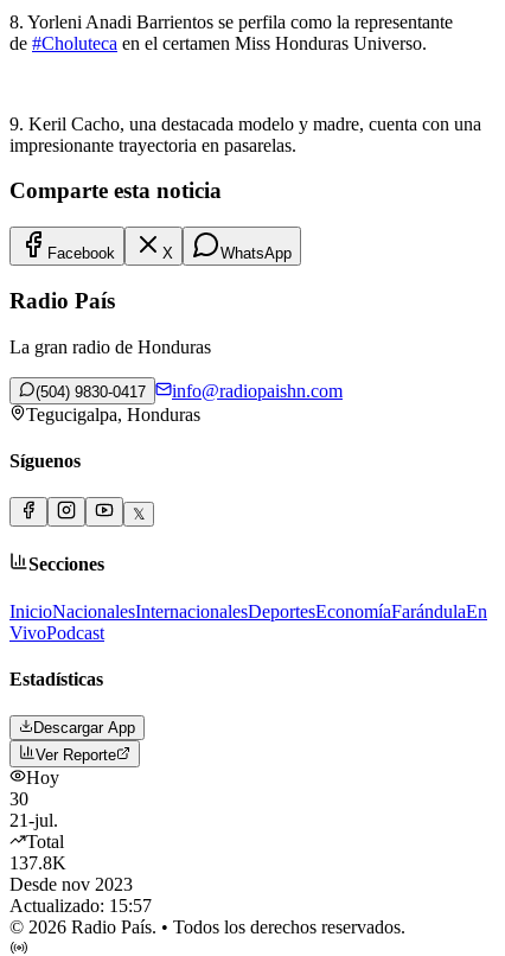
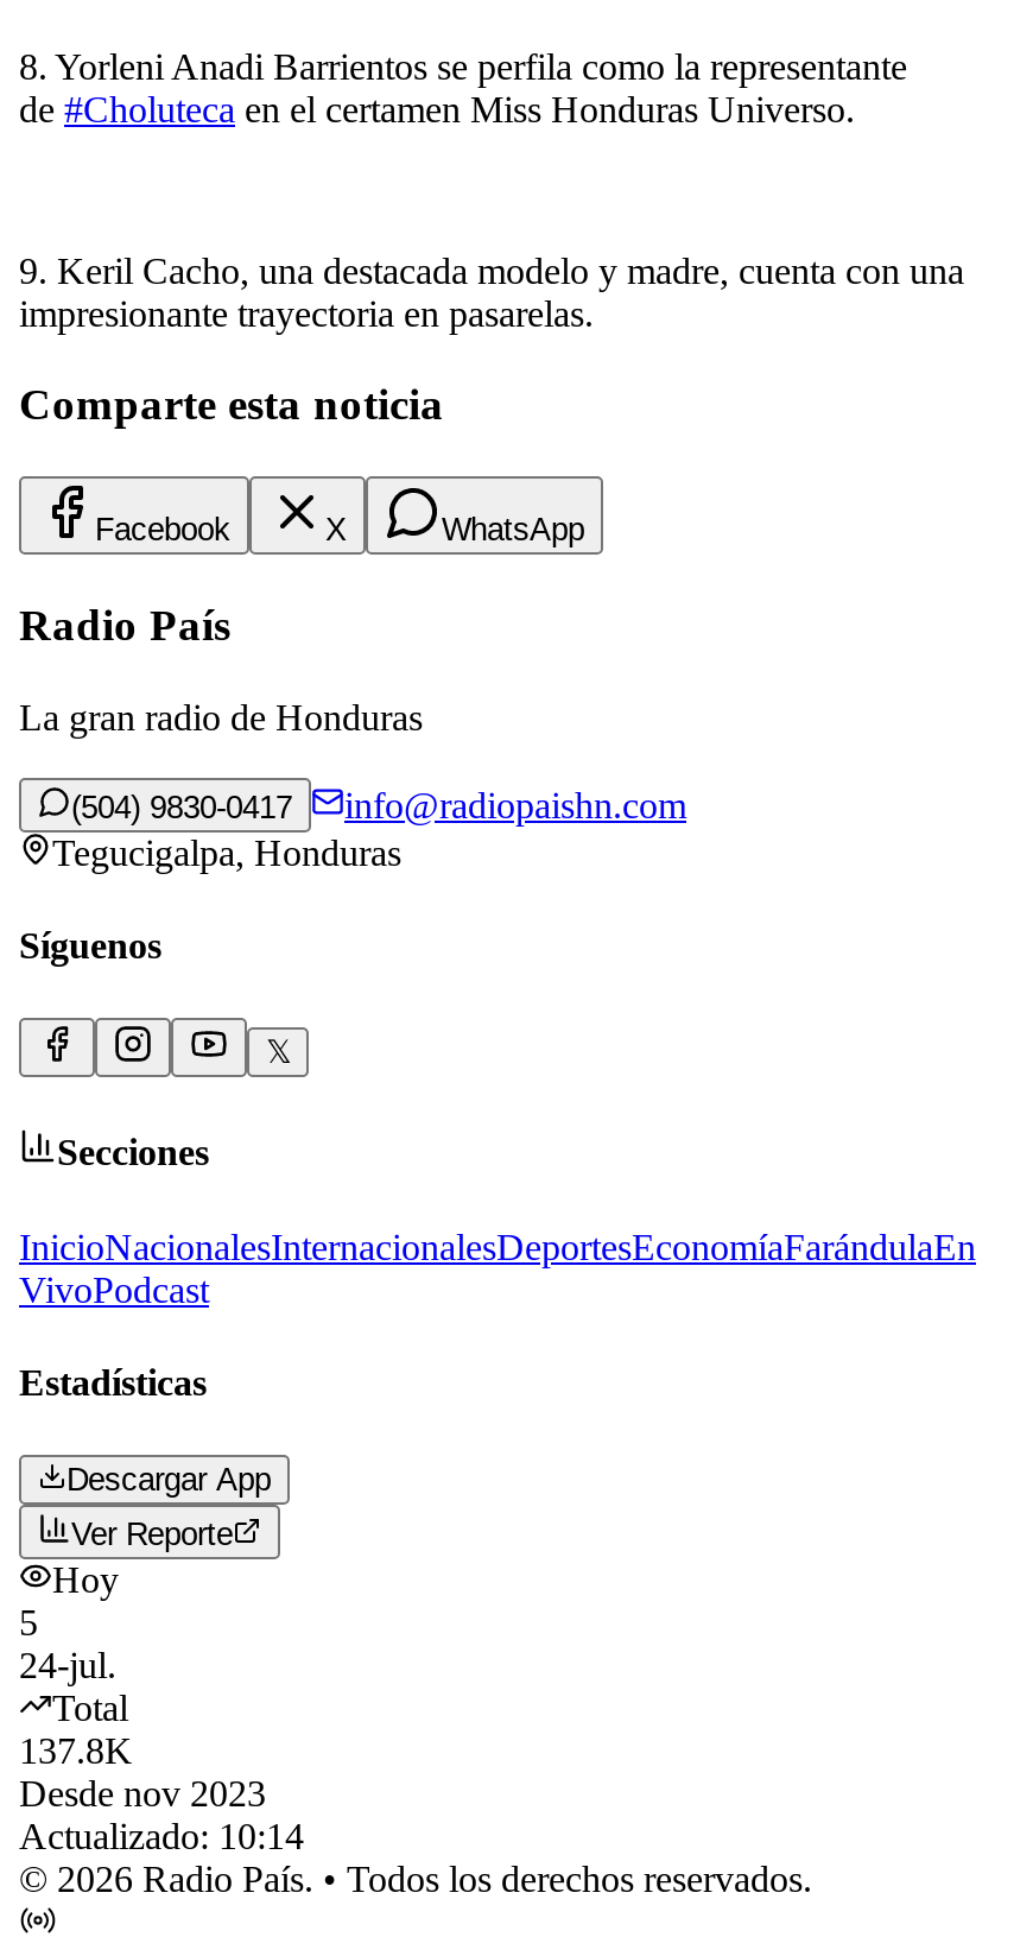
[9,789,58,831] 30 | 21-jul. -> [19,1603,116,1686] 5 | 24-jul.
[9,896,152,916] Actualizado: 15:57 -> [19,1816,304,1857] Actualizado: 10:14

